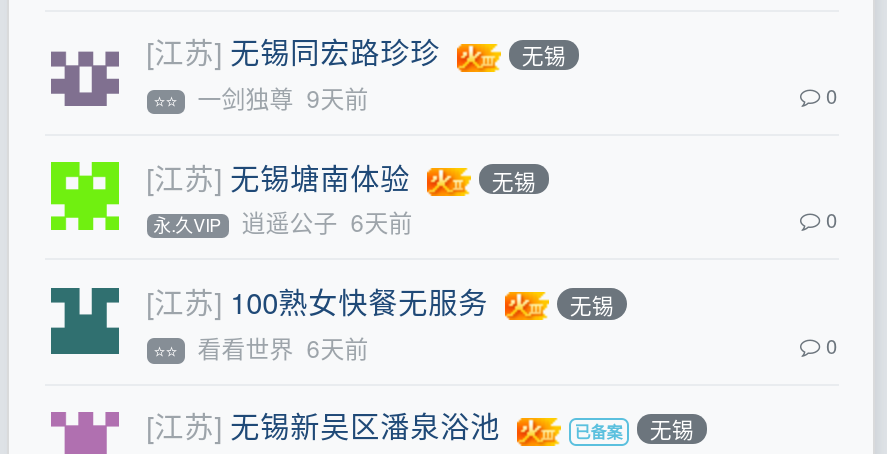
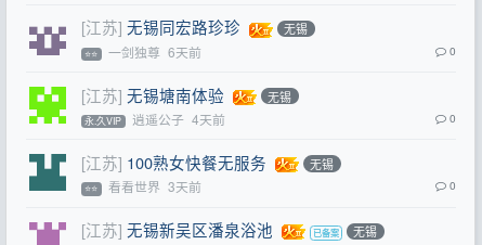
[197,80,368,114] 一剑独尊 9天前 -> [109,42,201,61] 一剑独尊 6天前
[241,204,412,238] 逍遥公子 6天前 -> [132,110,225,128] 逍遥公子 4天前
[197,329,368,363] 看看世界 6天前 -> [109,177,201,196] 看看世界 3天前

